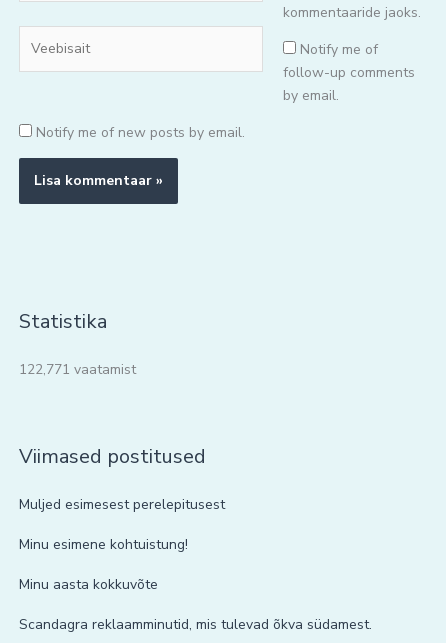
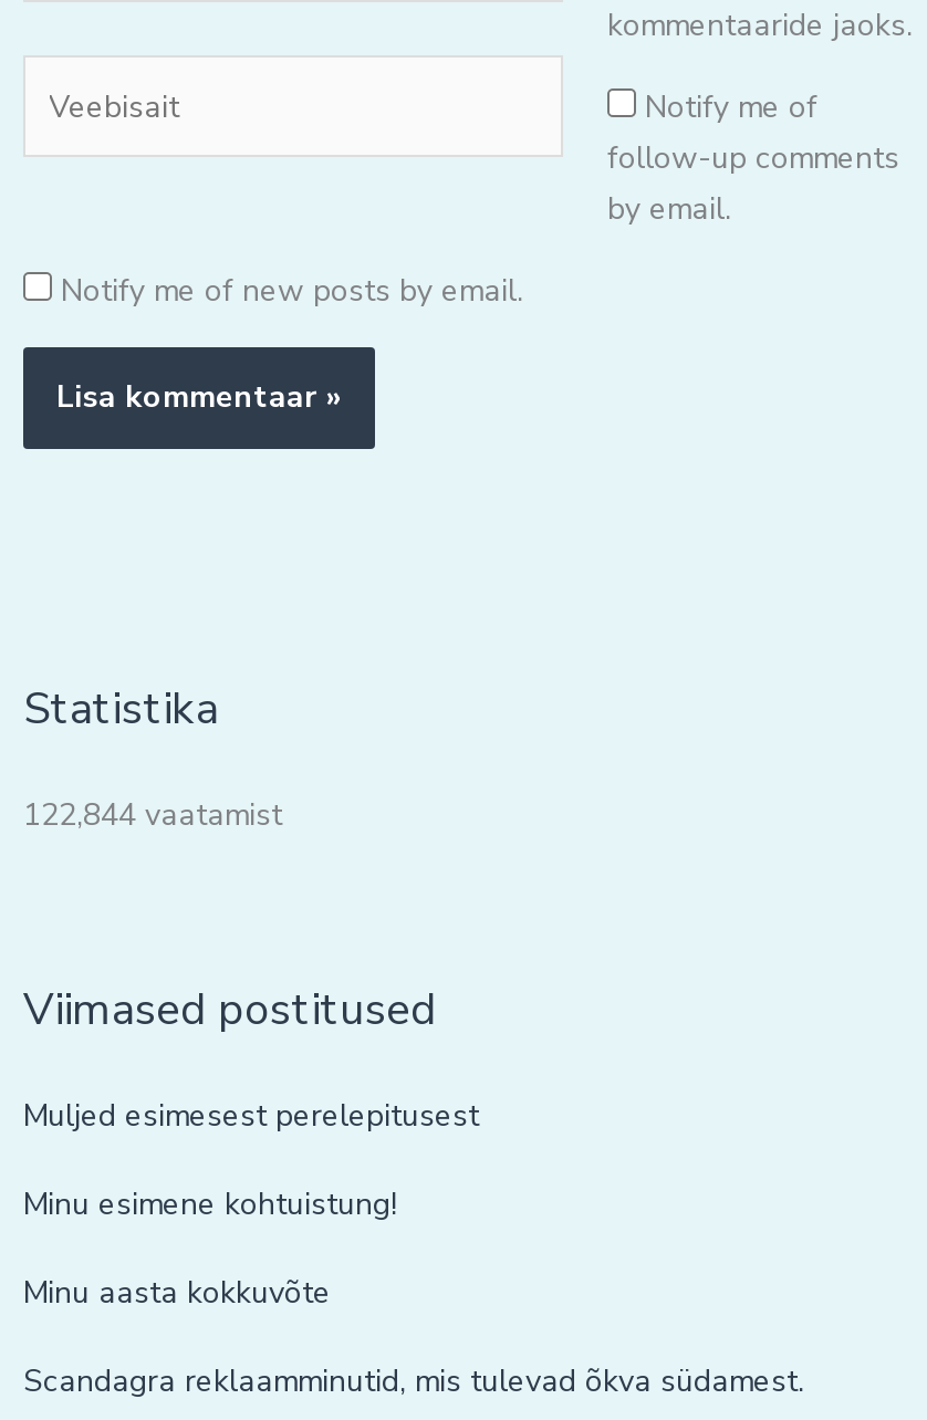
[19,359,136,378] 122,771 vaatamist -> [23,795,282,837] 122,844 vaatamist

